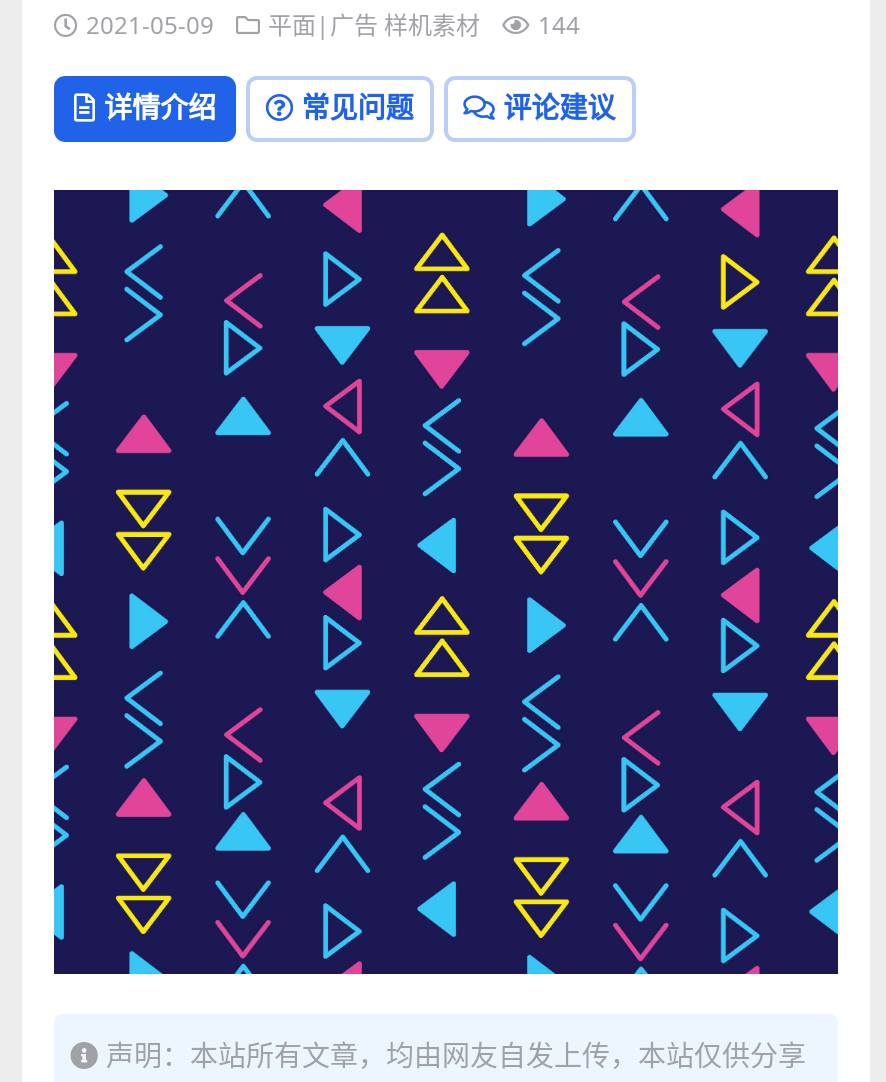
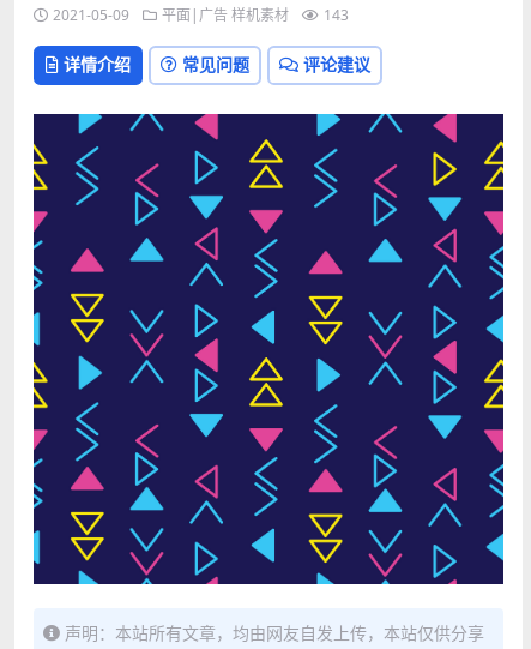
[538,8,580,42] 144 -> [324,5,349,25] 143

